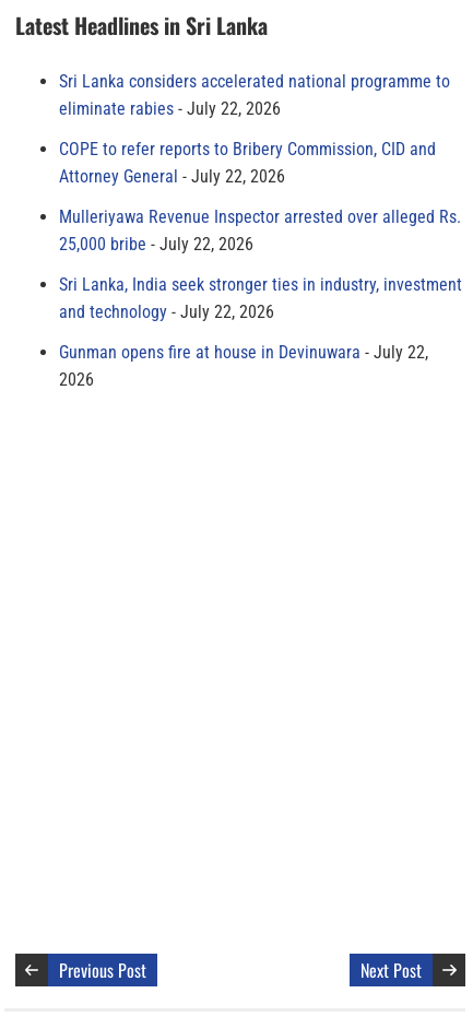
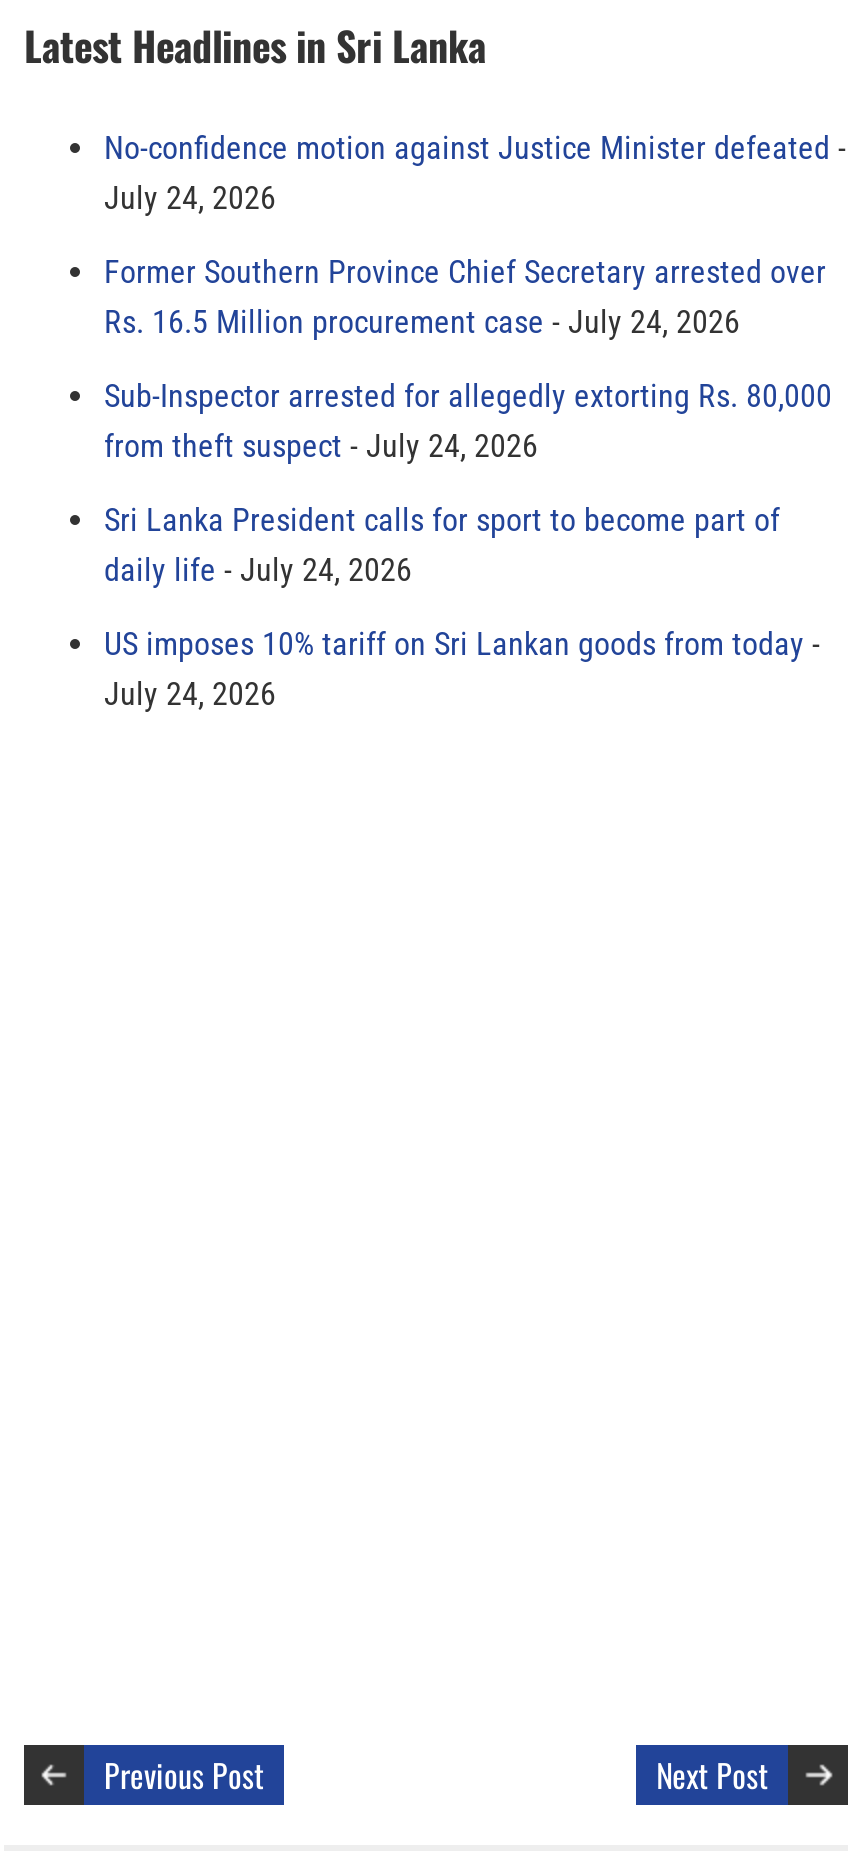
[59,71,450,120] Sri Lanka considers accelerated national programme to | eliminate rabies | July 22, 2026 -> [104,130,830,218] No-confidence motion against Justice Minister defeated | July 24, 2026
[59,139,436,187] COPE to refer reports to Bribery Commission, CID and | Attorney General | July 22, 2026 -> [104,254,826,342] Former Southern Province Chief Secretary arrested over | Rs. 16.5 Million procurement case | July 24, 2026
[59,207,461,255] Mulleriyawa Revenue Inspector arrested over alleged Rs. | 25,000 bribe | July 22, 2026 -> [104,378,832,466] Sub-Inspector arrested for allegedly extorting Rs. 80,000 | from theft suspect | July 24, 2026
[59,275,462,323] Sri Lanka, India seek stronger ties in industry, investment | and technology | July 22, 2026 -> [104,502,780,590] Sri Lanka President calls for sport to become part of | daily life | July 24, 2026
[59,342,428,390] Gunman opens fire at house in Devinuwara | July 22, | 2026 -> [104,626,804,714] US imposes 10% tariff on Sri Lankan goods from today | July 24, 2026

